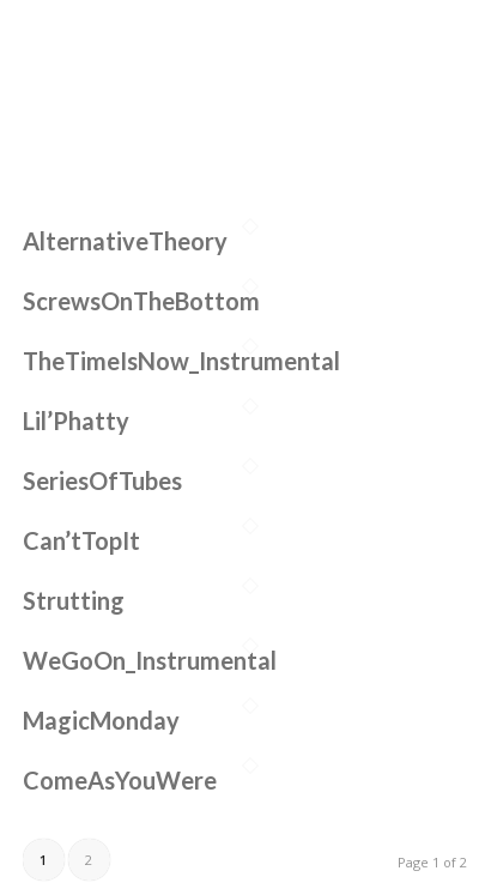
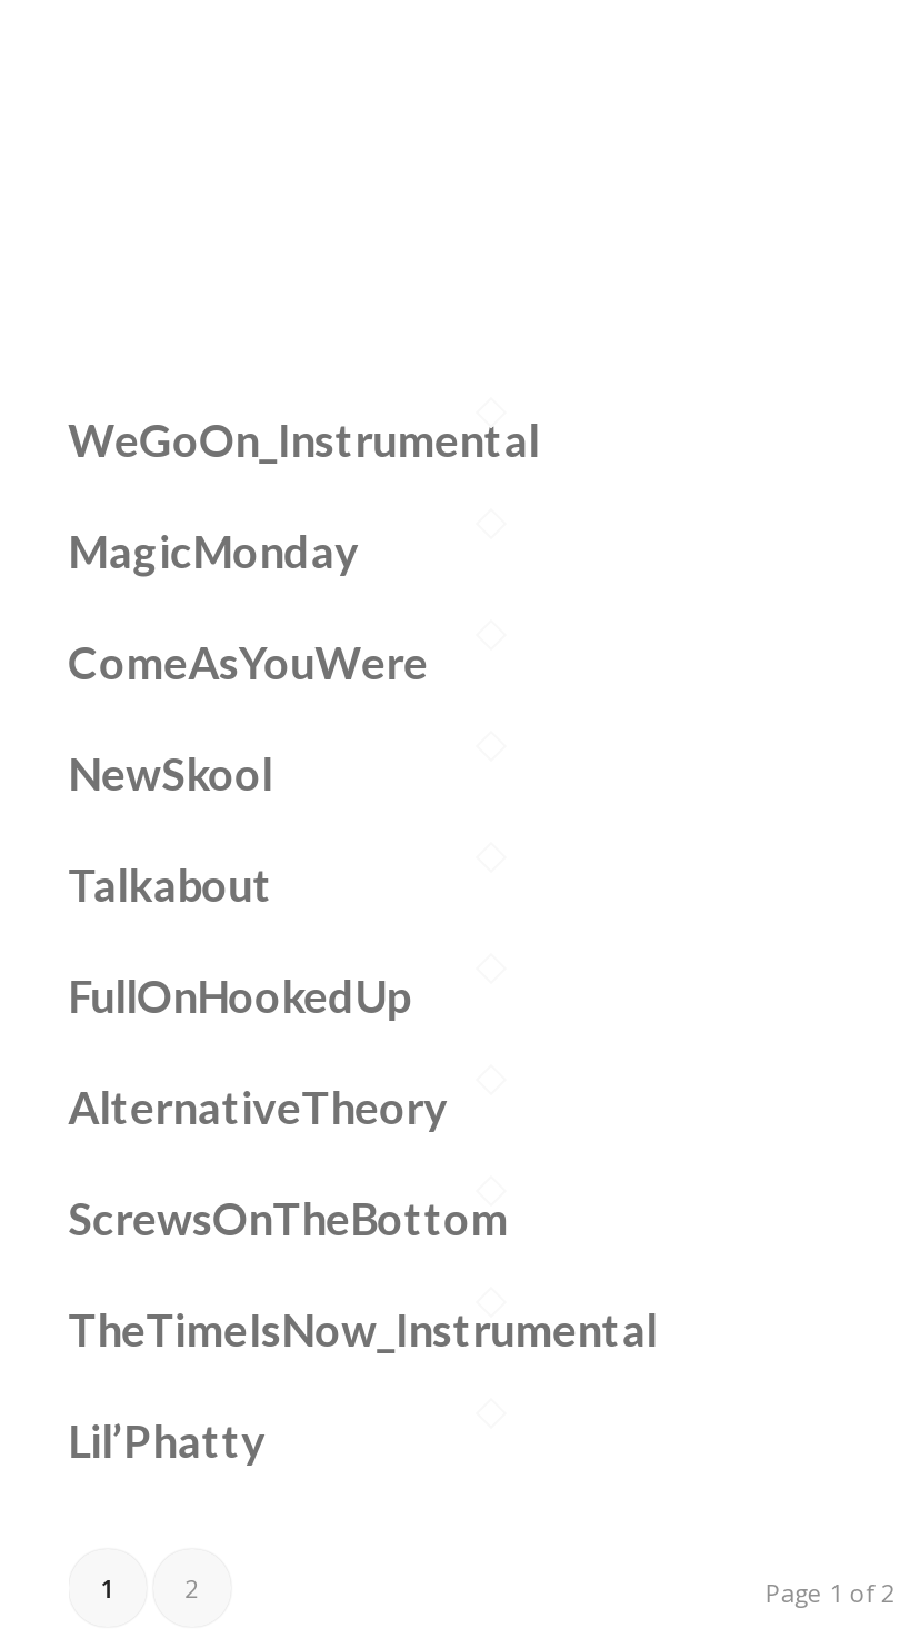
none -> [68,746,410,1022] NewSkool | Talkabout | FullOnHookedUp
moved [22,226,340,435] -> [68,1080,657,1467]: AlternativeTheory | ScrewsOnTheBottom | TheTimeIsNow_Instrumental | Lil’Phatty
[22,466,182,615] SeriesOfTubes | Can’tTopIt | Strutting -> none
moved [22,646,276,794] -> [68,413,539,688]: WeGoOn_Instrumental | MagicMonday | ComeAsYouWere

